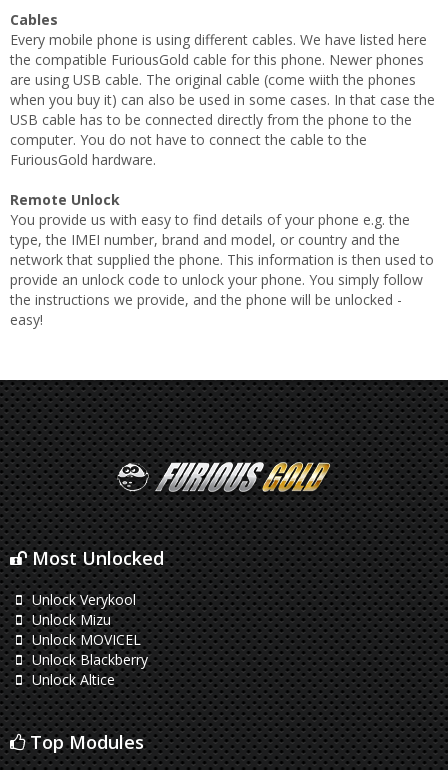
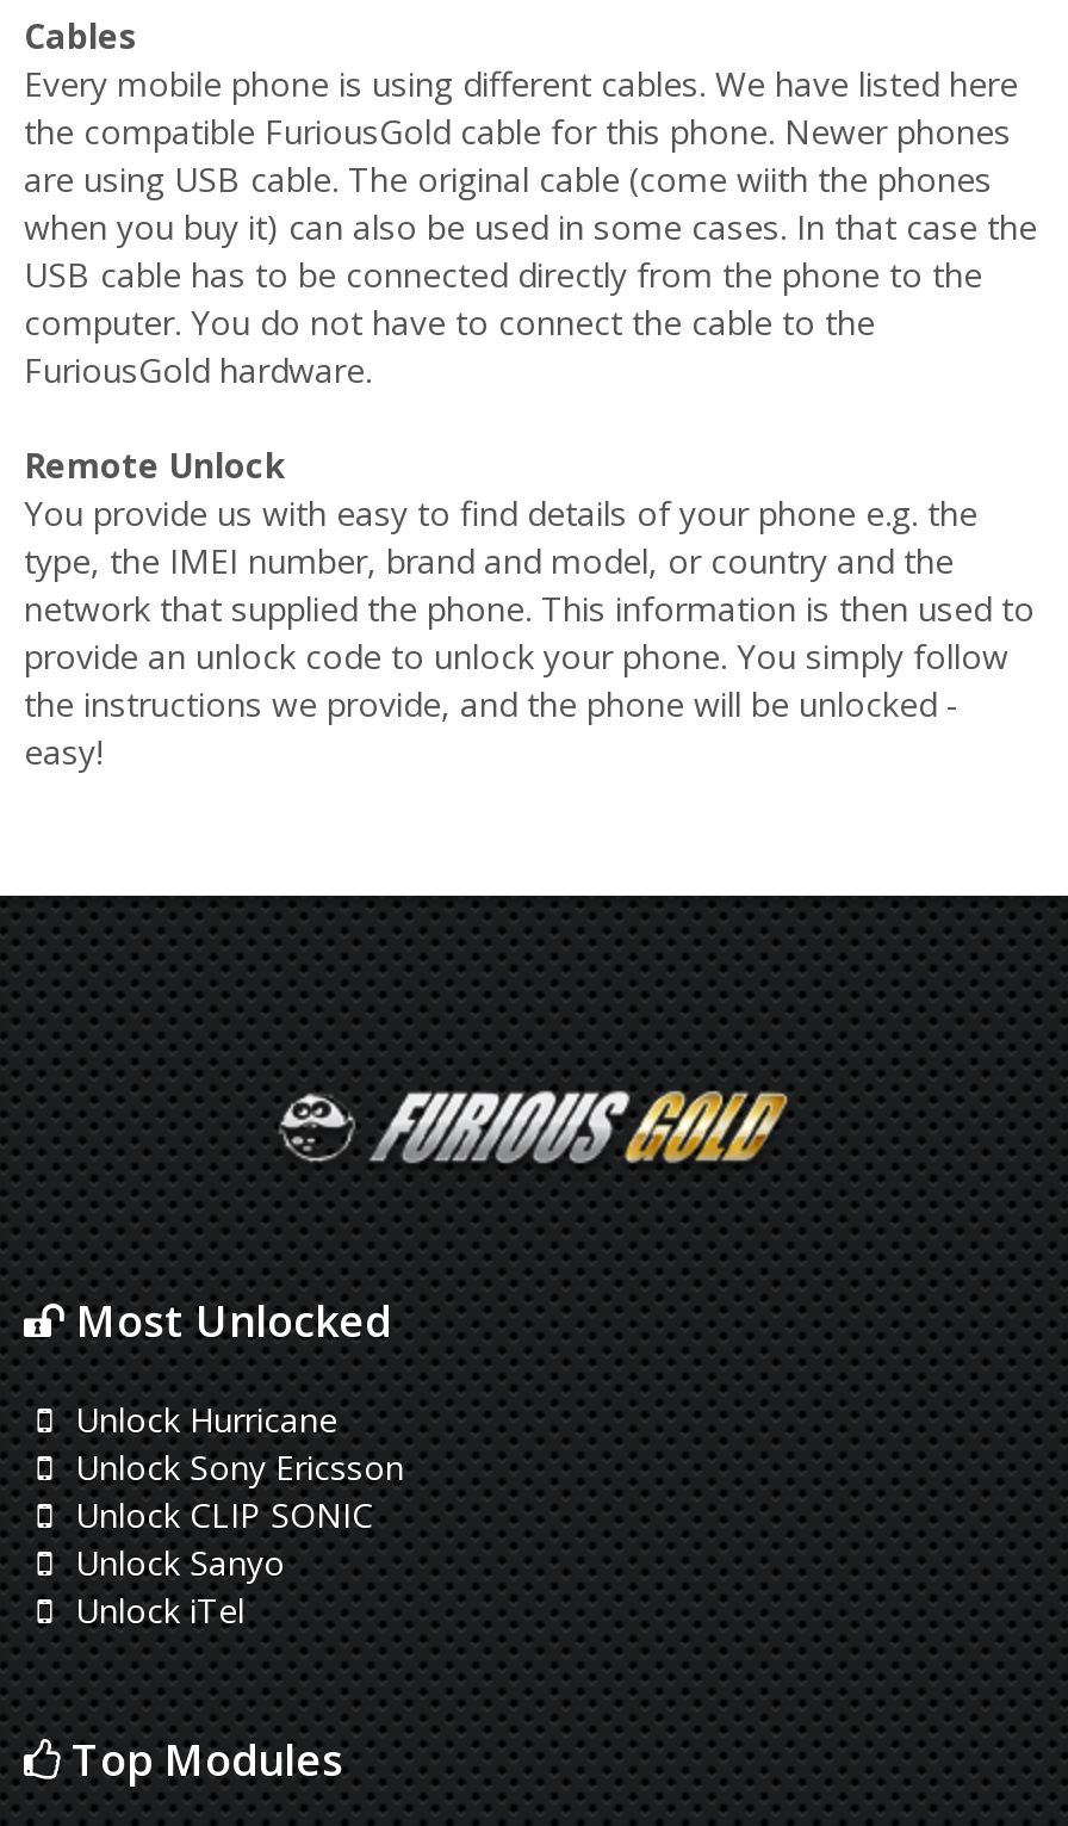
[27,590,147,689] Unlock Verykool | Unlock Mizu | Unlock MOVICEL | Unlock Blackberry | Unlock Altice -> [66,1397,404,1633] Unlock Hurricane | Unlock Sony Ericsson | Unlock CLIP SONIC | Unlock Sanyo | Unlock iTel

